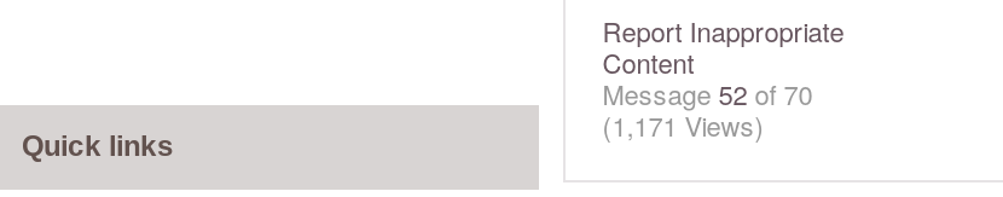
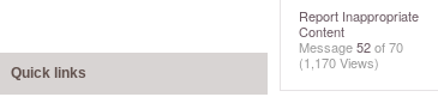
[602,105,764,144] (1,171 Views) -> [299,53,379,72] (1,170 Views)

